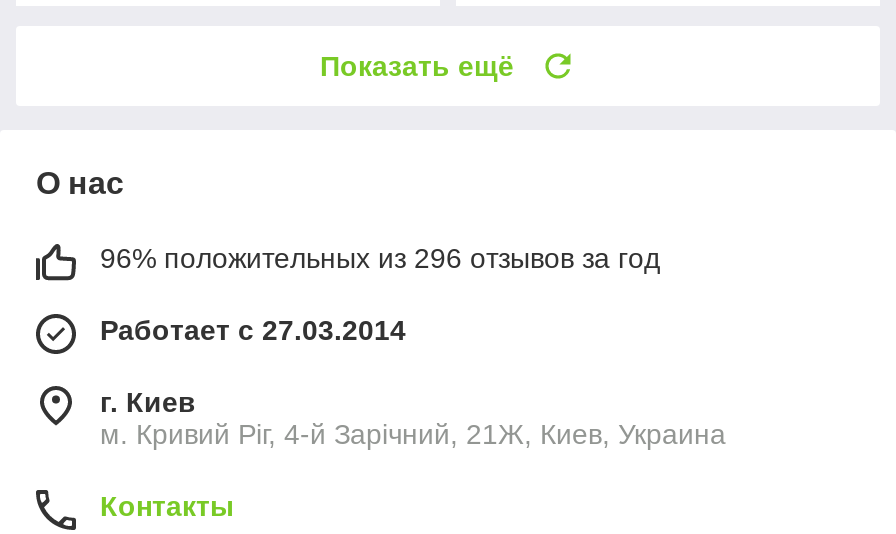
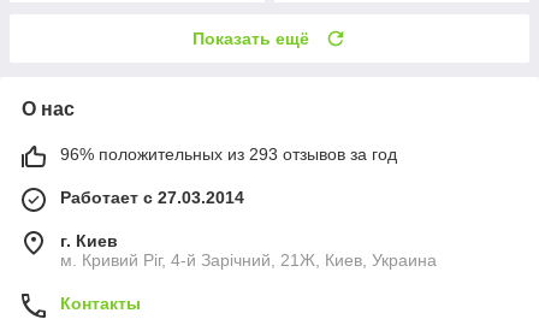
[100,243,660,275] 96% положительных из 296 отзывов за год -> [60,145,397,164] 96% положительных из 293 отзывов за год

